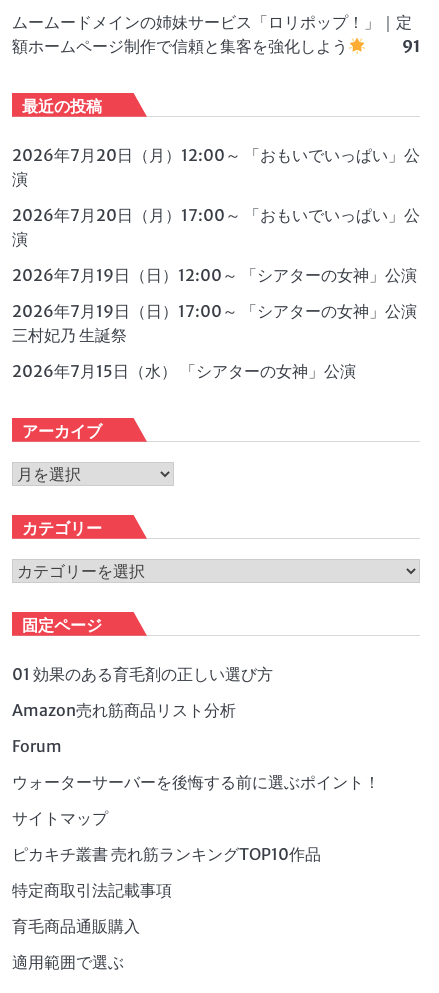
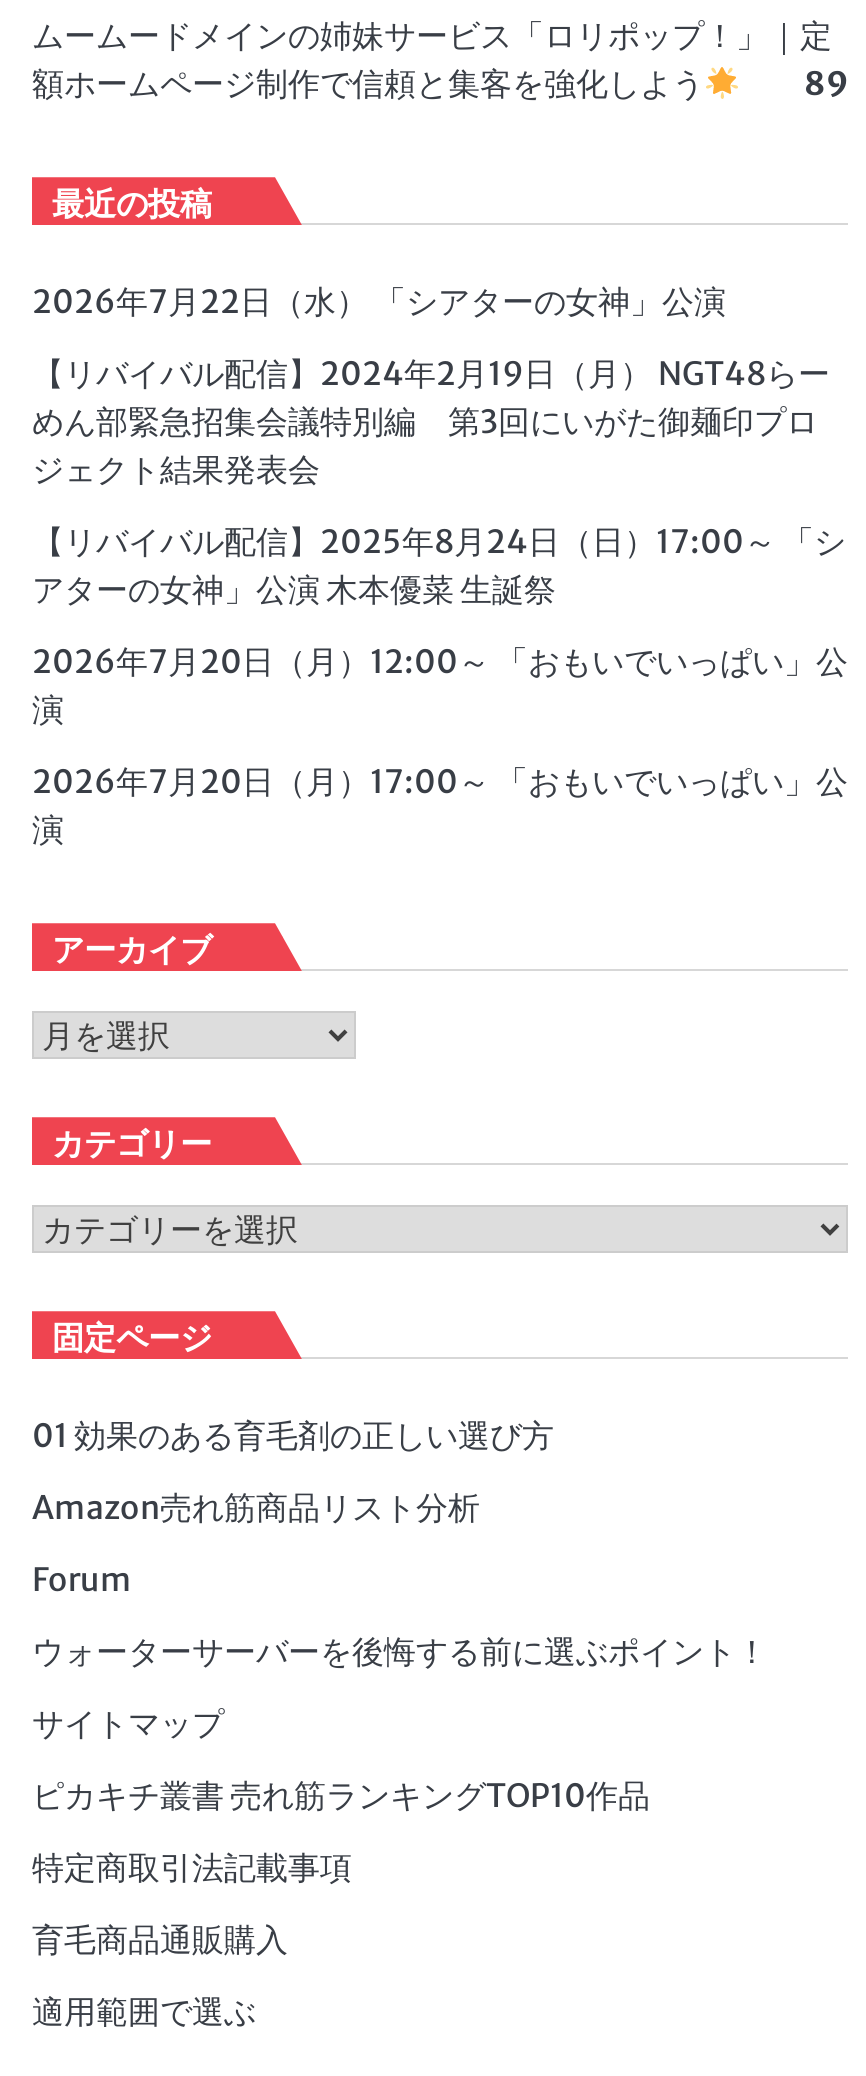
[402,36,420,56] 91 -> [804,63,848,103] 89
none -> [32,281,846,609] 2026年7月22日（水） 「シアターの女神」公演 | 【リバイバル配信】2024年2月19日（月） NGT48らー | めん部緊急招集会議特別編 第3回にいがた御麺印プロ | ジェクト結果発表会 | 【リバイバル配信】2025年8月24日（日）17:00～ 「シ | アターの女神」公演 木本優菜 生誕祭
moved [12,145,420,249] -> [32,641,848,849]: 2026年7月20日（月）12:00～ 「おもいでいっぱい」公 | 演 | 2026年7月20日（月）17:00～ 「おもいでいっぱい」公 | 演
[12,265,417,381] 2026年7月19日（日）12:00～ 「シアターの女神」公演 | 2026年7月19日（日）17:00～ 「シアターの女神」公演 | 三村妃乃 生誕祭 | 2026年7月15日（水） 「シアターの女神」公演 -> none

